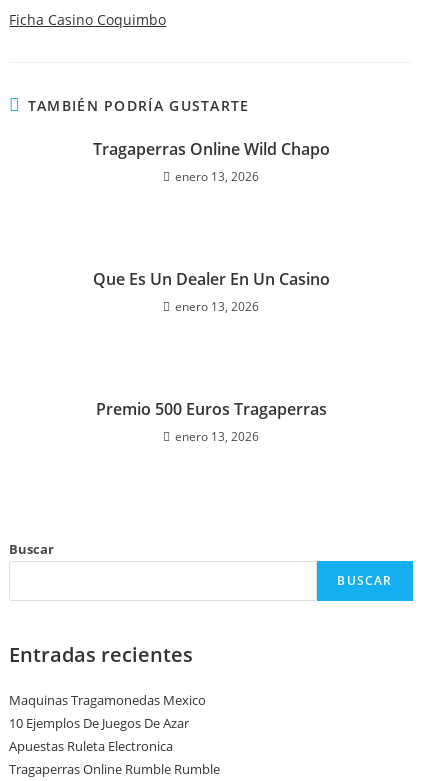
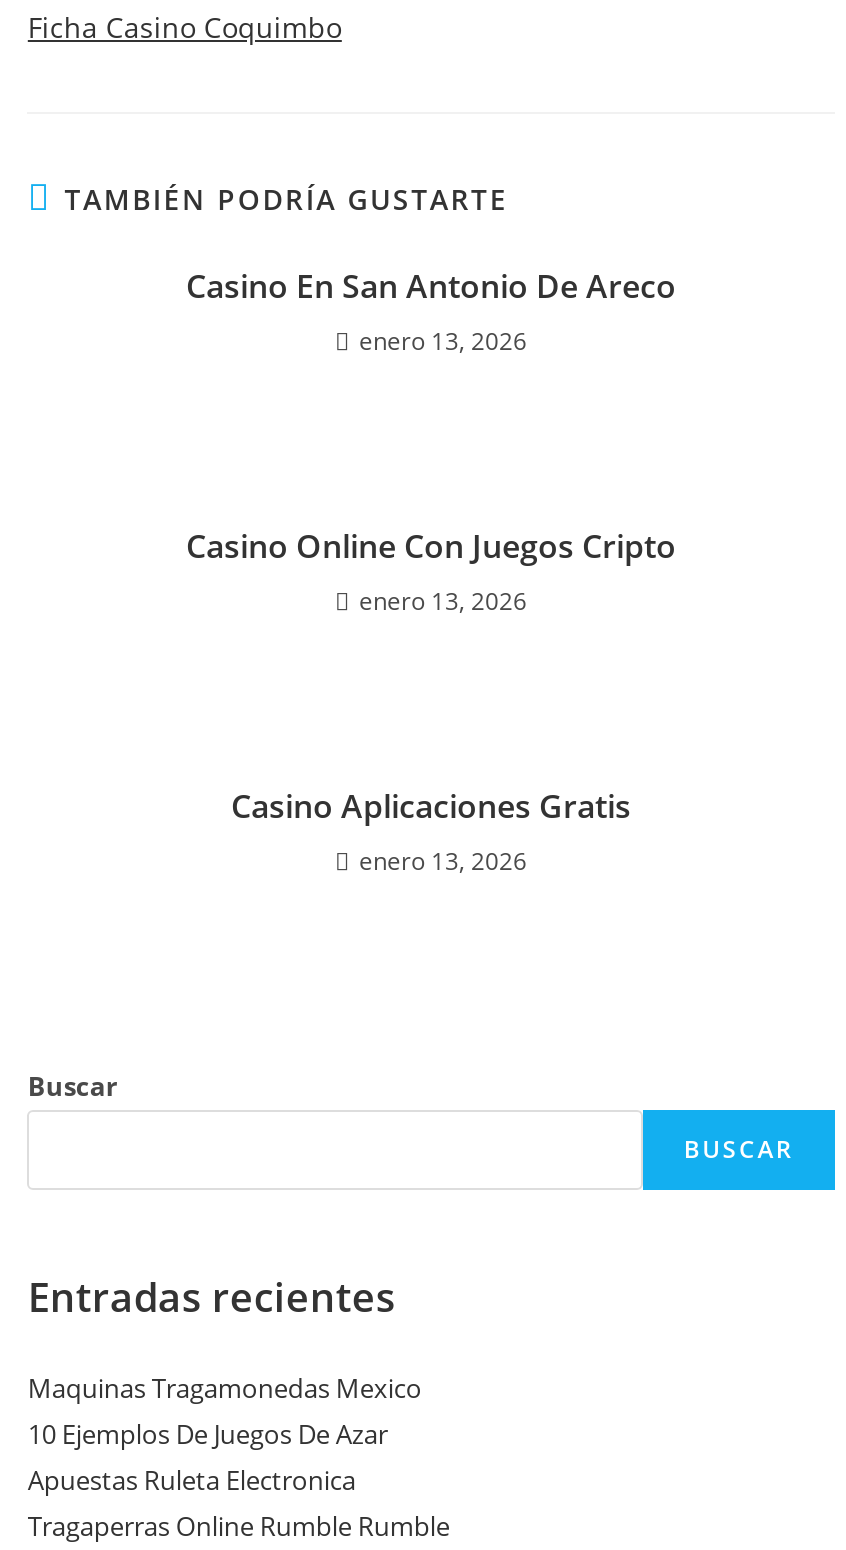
[92,138,329,160] Tragaperras Online Wild Chapo -> [186,265,676,309] Casino En San Antonio De Areco
[92,268,329,290] Que Es Un Dealer En Un Casino -> [186,525,676,569] Casino Online Con Juegos Cripto
[95,398,326,420] Premio 500 Euros Tragaperras -> [231,785,631,829] Casino Aplicaciones Gratis

